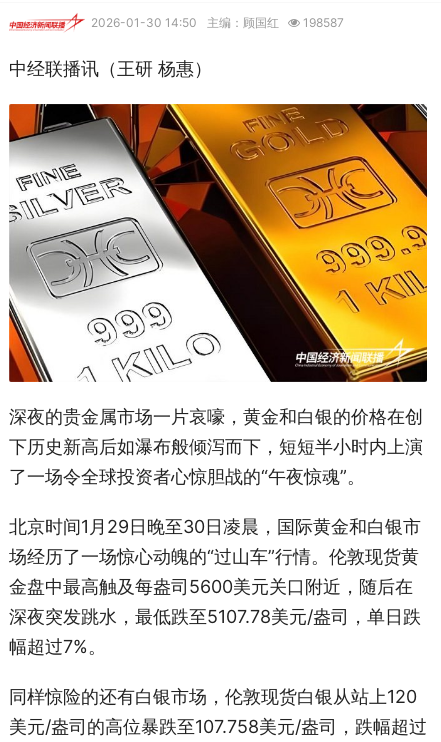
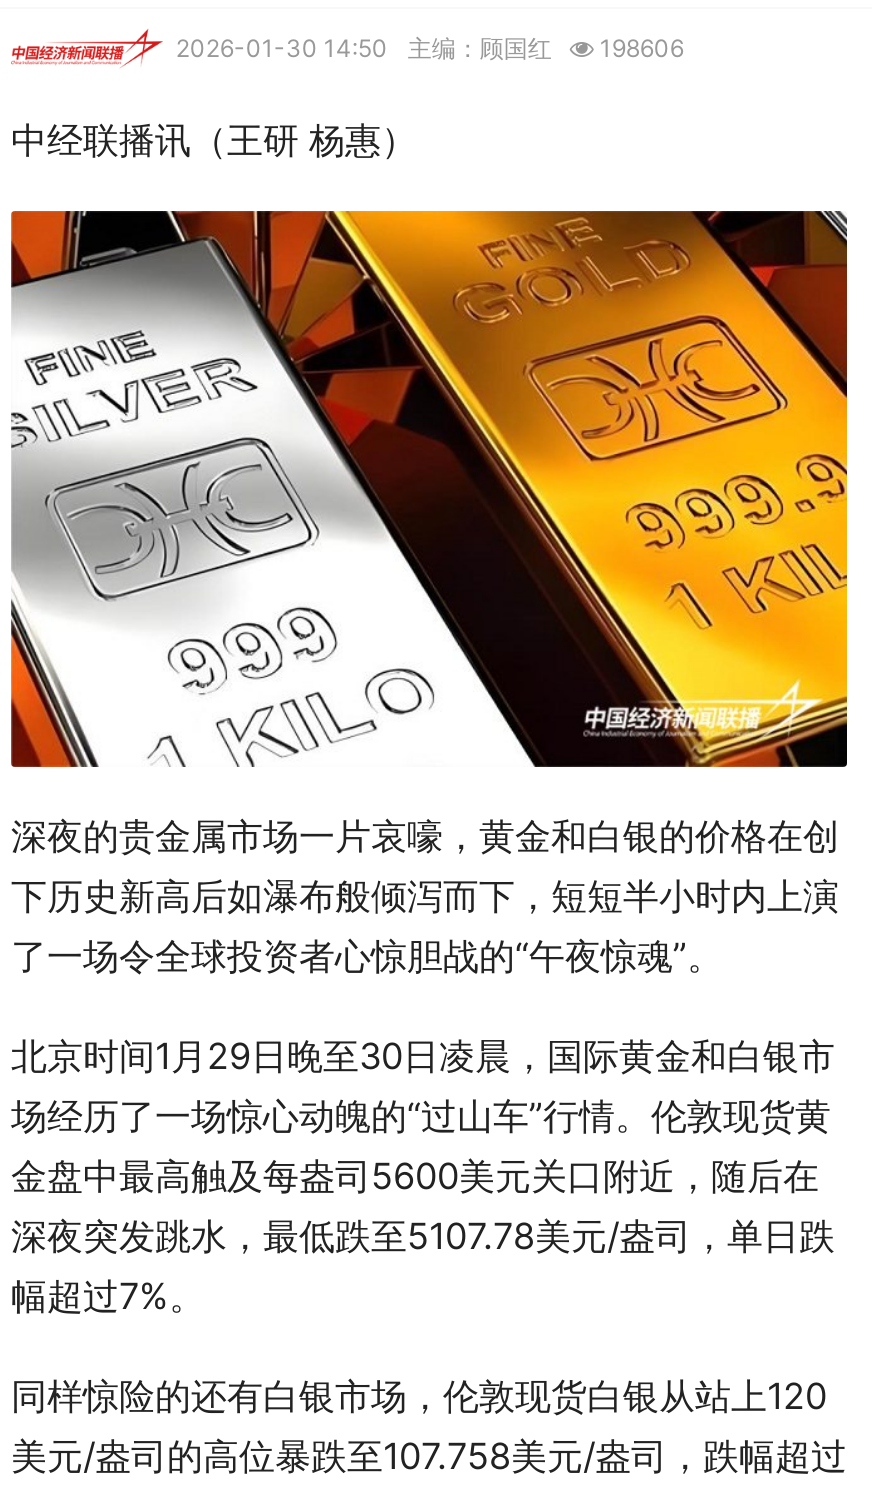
[91,14,344,29] 2026-01-30 14:50 主编：顾国红 198587 -> [176,32,684,62] 2026-01-30 14:50 主编：顾国红 198606

